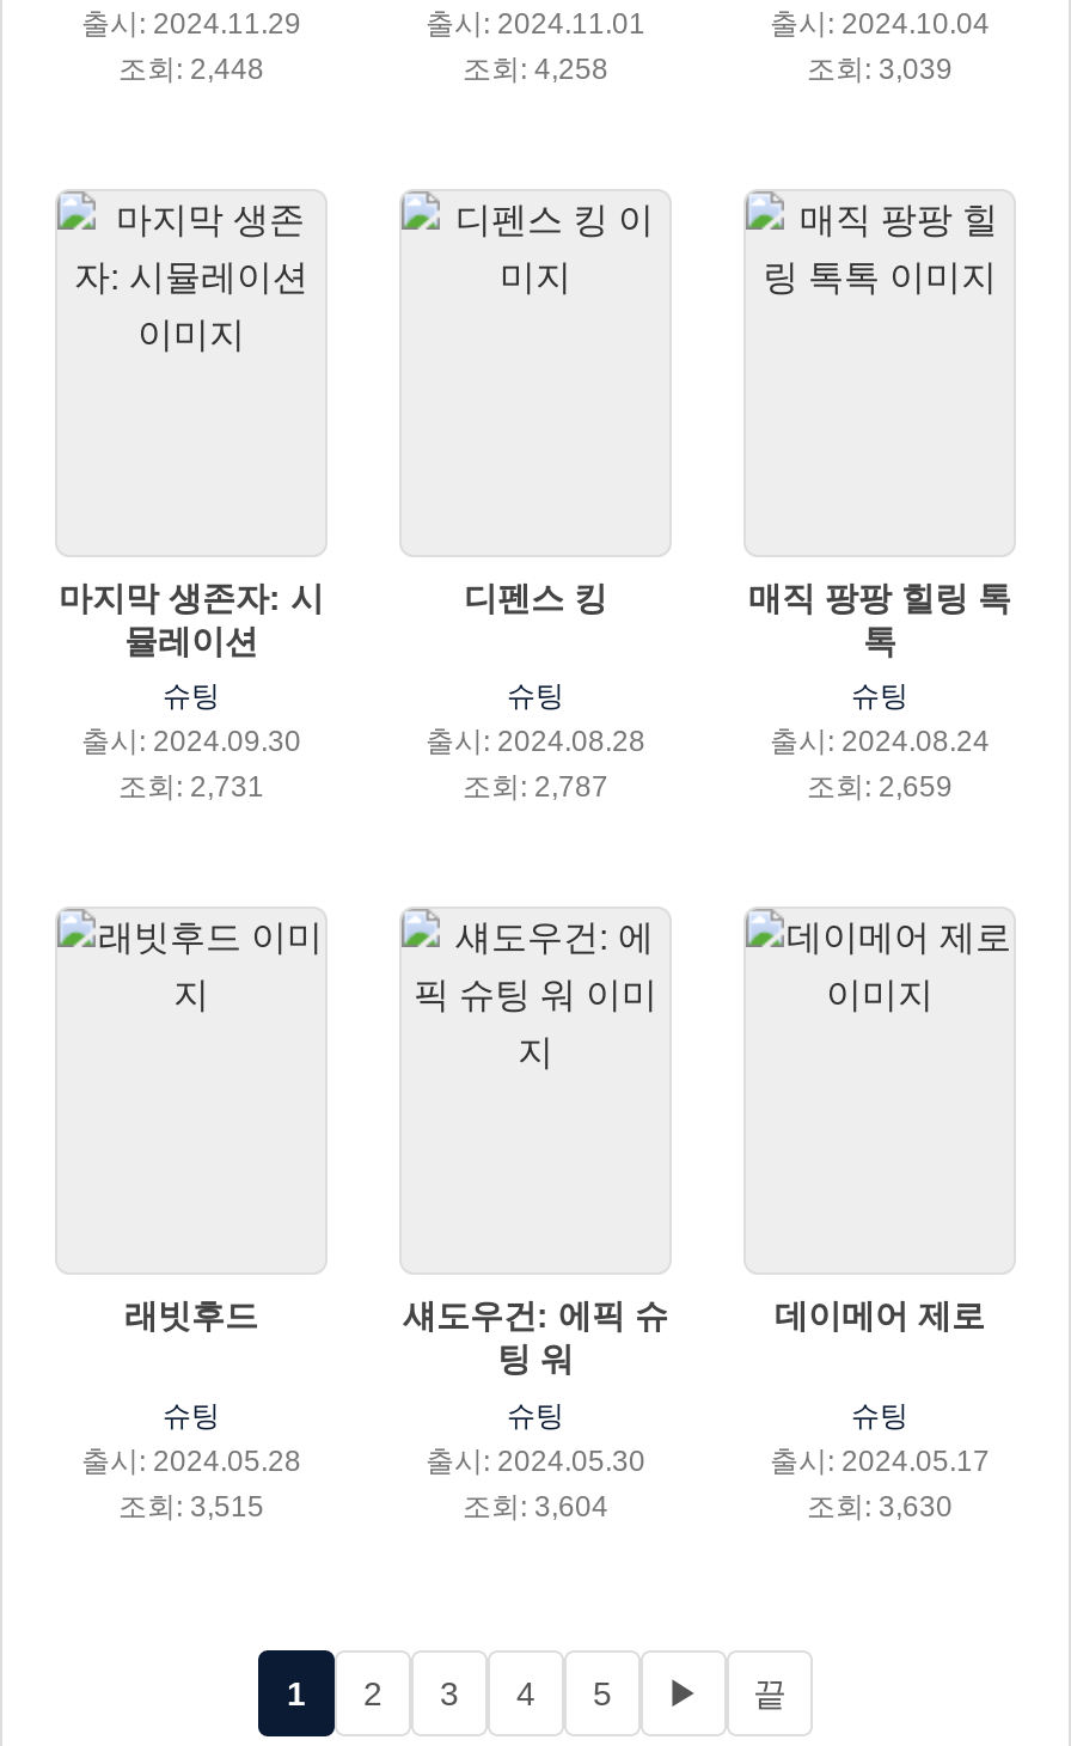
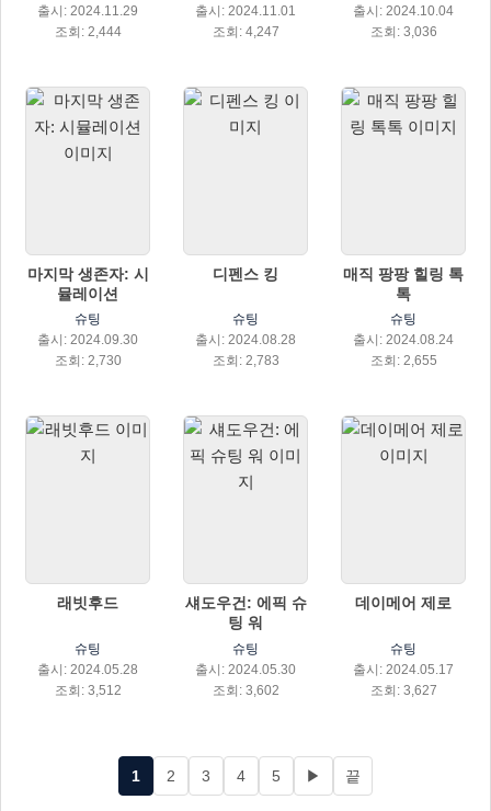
[118,53,264,86] 조회: 2,448 -> [54,24,121,39] 조회: 2,444
[463,53,608,86] 조회: 4,258 -> [212,24,279,39] 조회: 4,247
[807,53,953,86] 조회: 3,039 -> [370,24,437,39] 조회: 3,036
[118,771,264,805] 조회: 2,731 -> [54,353,121,369] 조회: 2,730
[463,771,608,805] 조회: 2,787 -> [212,353,279,369] 조회: 2,783
[807,771,953,805] 조회: 2,659 -> [370,353,437,369] 조회: 2,655
[118,1490,264,1523] 조회: 3,515 -> [54,683,121,698] 조회: 3,512
[463,1490,608,1523] 조회: 3,604 -> [212,683,279,698] 조회: 3,602
[807,1490,953,1523] 조회: 3,630 -> [370,683,437,698] 조회: 3,627

